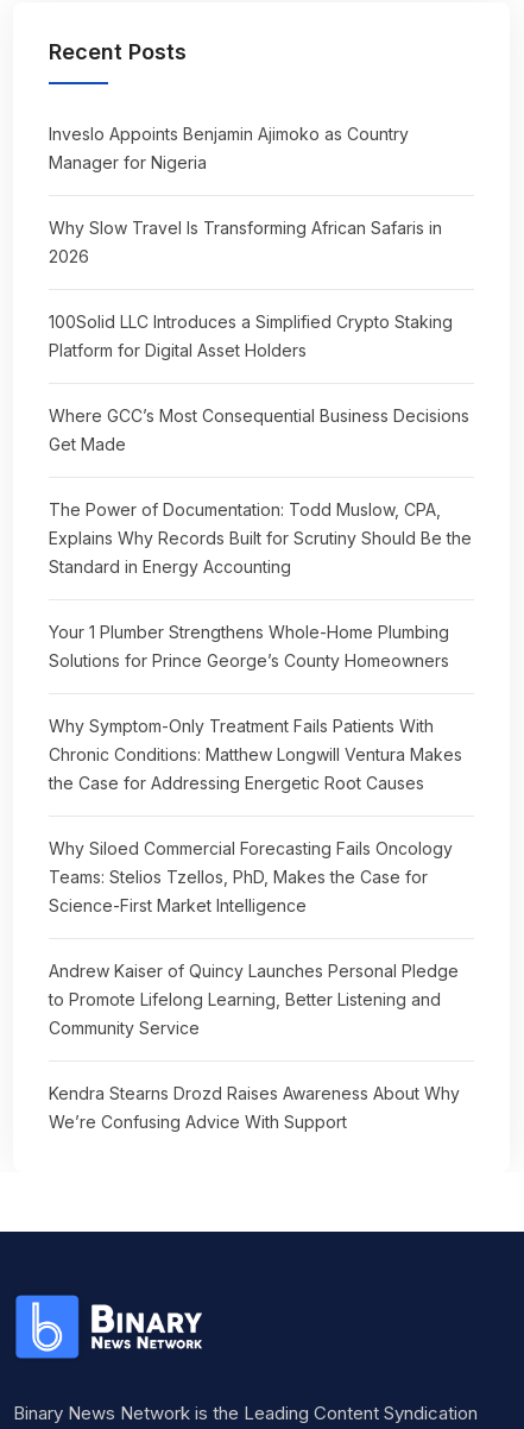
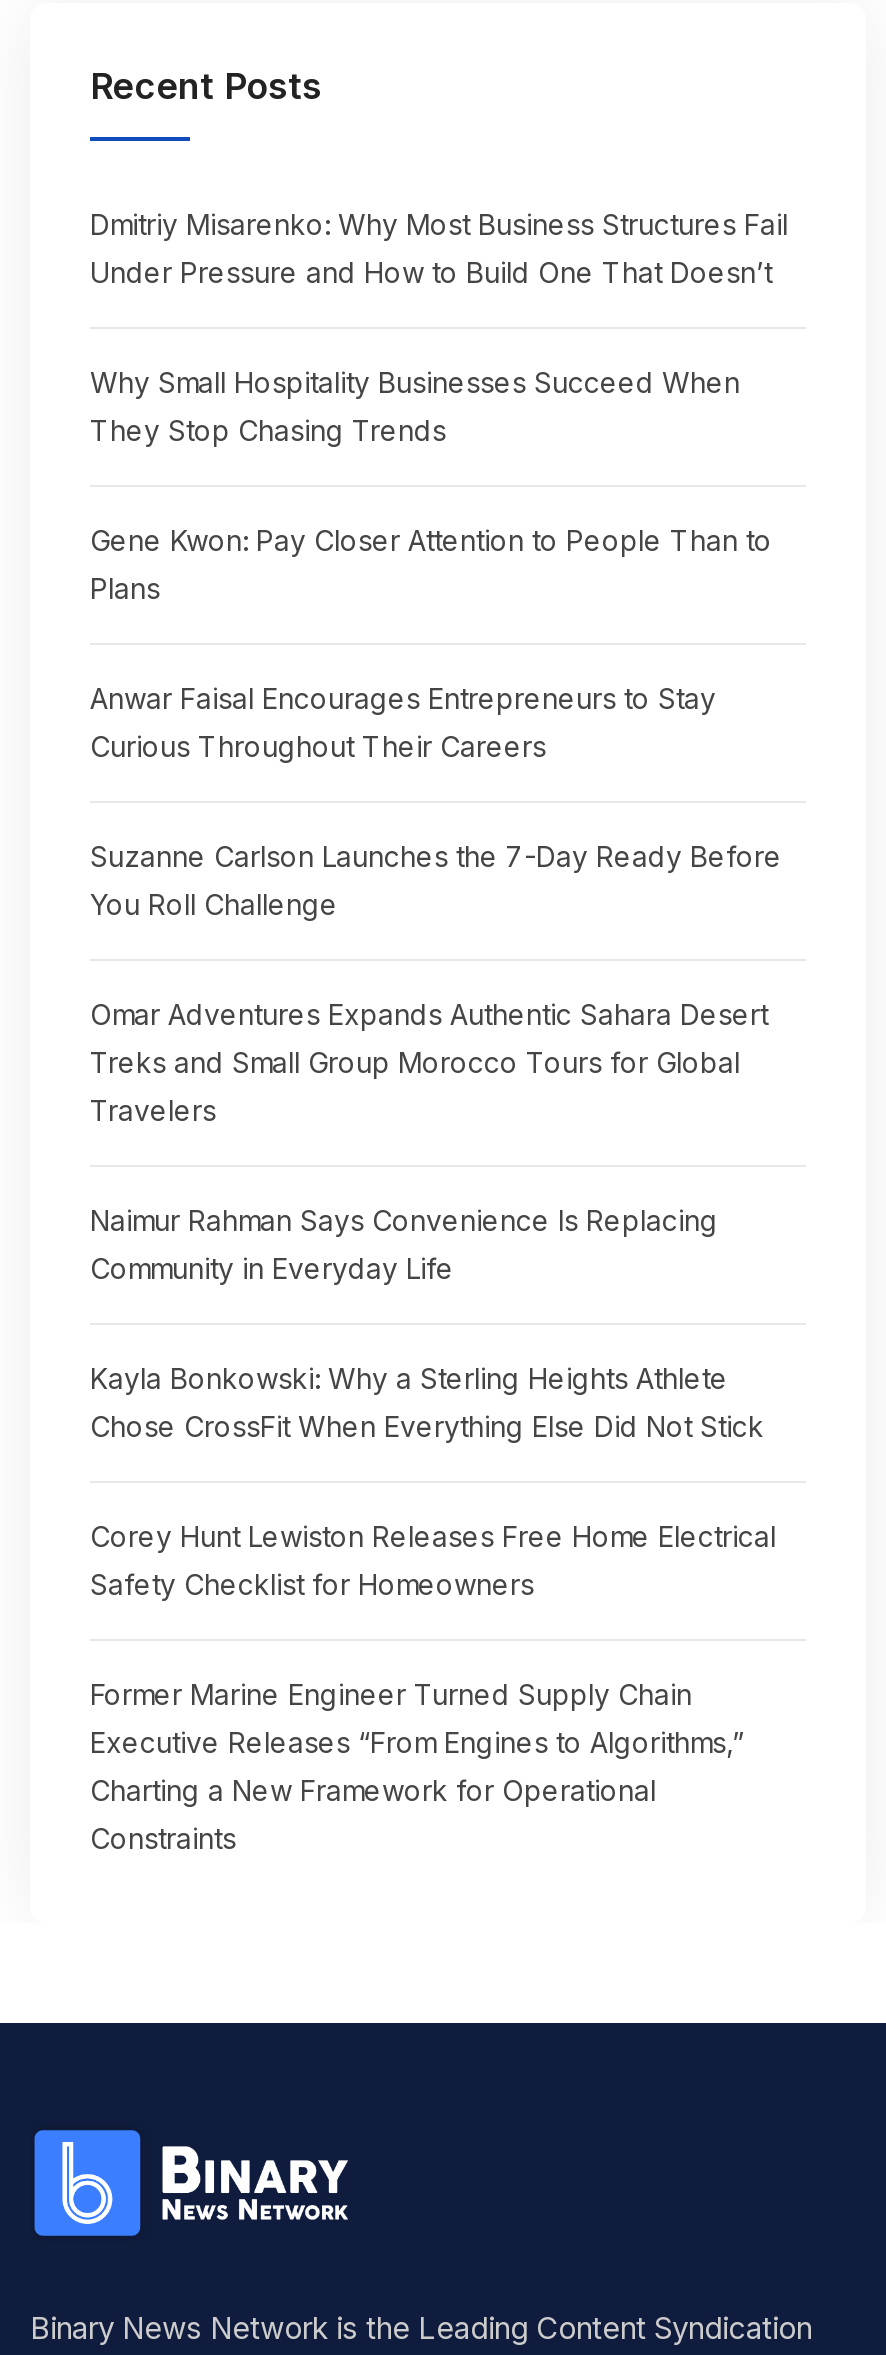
[49,124,409,172] Inveslo Appoints Benjamin Ajimoko as Country | Manager for Nigeria -> [90,207,788,289] Dmitriy Misarenko: Why Most Business Structures Fail | Under Pressure and How to Build One That Doesn’t
[49,218,442,266] Why Slow Travel Is Transforming African Safaris in | 2026 -> [90,365,740,447] Why Small Hospitality Businesses Succeed When | They Stop Chasing Trends
[49,311,453,360] 100Solid LLC Introduces a Simplified Crypto Staking | Platform for Digital Asset Holders -> [90,523,772,605] Gene Kwon: Pay Closer Attention to People Than to | Plans
[49,405,469,454] Where GCC’s Most Consequential Business Decisions | Get Made -> [90,681,716,763] Anwar Faisal Encourages Entrepreneurs to Stay | Curious Throughout Their Careers
[49,499,472,577] The Power of Documentation: Todd Muslow, CPA, | Explains Why Records Built for Scrutiny Should Be the | Standard in Energy Accounting -> [90,839,782,921] Suzanne Carlson Launches the 7-Day Ready Before | You Roll Challenge
[49,622,449,671] Your 1 Plumber Strengthens Whole-Home Plumbing | Solutions for Prince George’s County Homeowners -> [90,997,768,1127] Omar Adventures Expands Authentic Sahara Desert | Treks and Small Group Morocco Tours for Global | Travelers
[49,716,462,793] Why Symptom-Only Treatment Fails Patients With | Chronic Conditions: Matthew Longwill Ventura Makes | the Case for Addressing Energetic Root Causes -> [90,1203,718,1285] Naimur Rahman Says Convenience Is Replacing | Community in Everyday Life
[49,838,453,915] Why Siloed Commercial Forecasting Fails Oncology | Teams: Stelios Tzellos, PhD, Makes the Case for | Science-First Market Intelligence -> [90,1361,764,1443] Kayla Bonkowski: Why a Sterling Heights Athlete | Chose CrossFit When Everything Else Did Not Stick
[49,961,459,1038] Andrew Kaiser of Quincy Launches Personal Pledge | to Promote Lifelong Learning, Better Listening and | Community Service -> [90,1519,776,1601] Corey Hunt Lewiston Releases Free Home Electrical | Safety Checklist for Homeowners
[49,1083,460,1132] Kendra Stearns Drozd Raises Awareness About Why | We’re Confusing Advice With Support -> [90,1677,744,1855] Former Marine Engineer Turned Supply Chain | Executive Releases “From Engines to Algorithms,” | Charting a New Framework for Operational | Constraints

